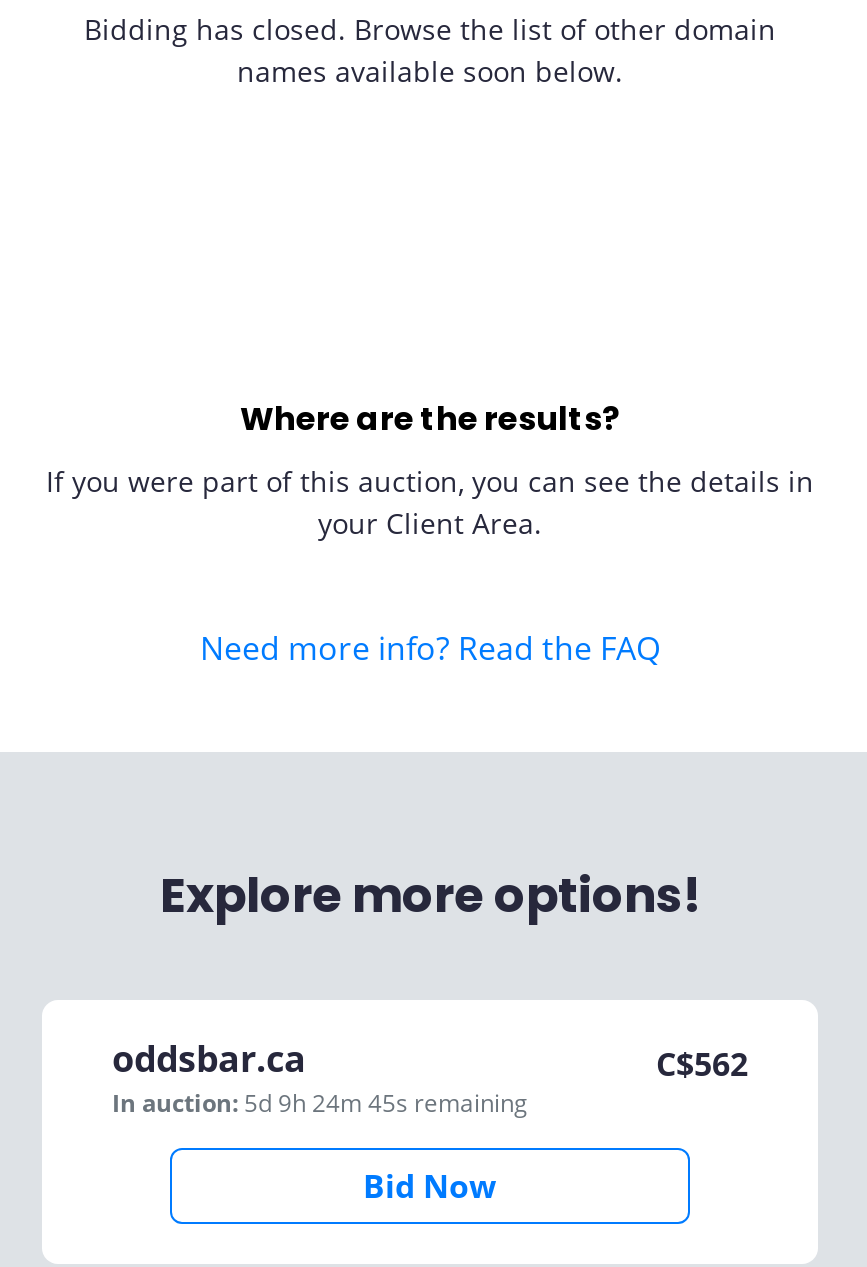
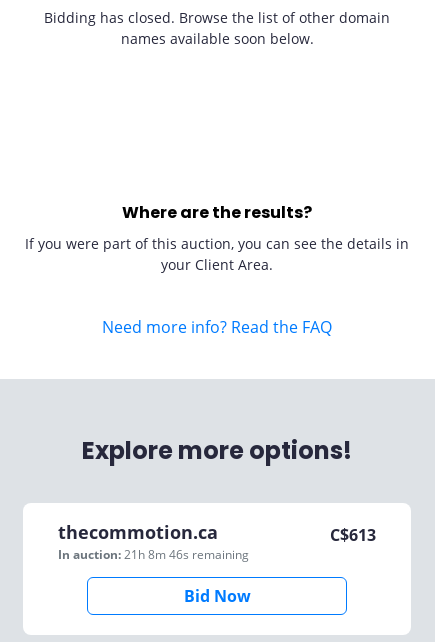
[112,1034,528,1120] oddsbar.ca | In auction: 5d 9h 24m 45s remaining -> [58,520,249,563] thecommotion.ca | In auction: 21h 8m 46s remaining
[656,1042,748,1086] C$562 -> [330,524,376,546] C$613

